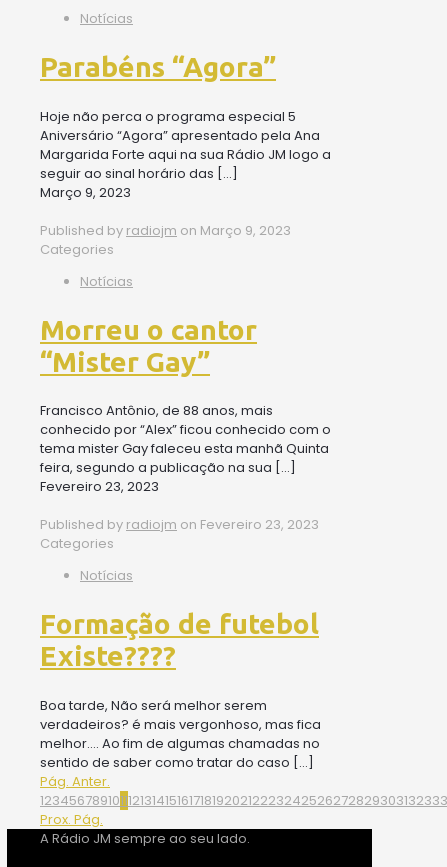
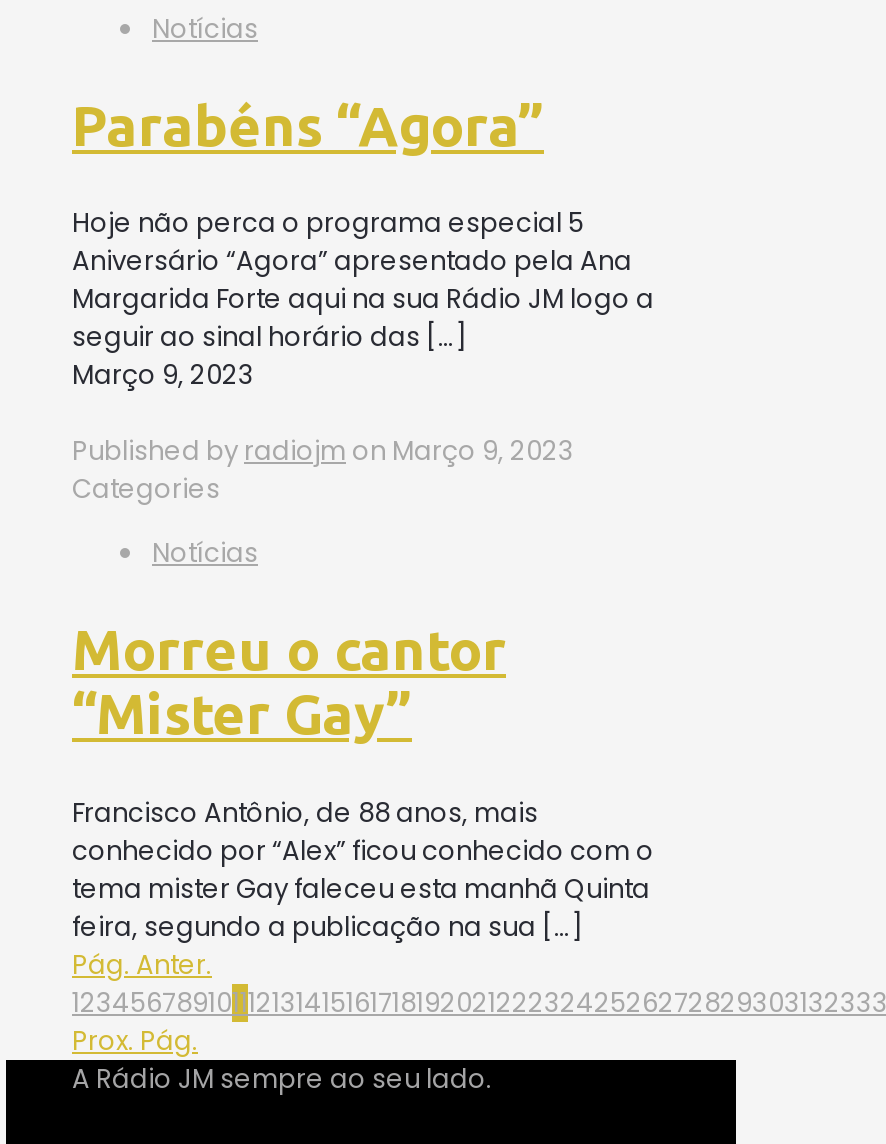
[40,477,321,771] Fevereiro 23, 2023 | Published by radiojm on Fevereiro 23, 2023 | Categories | Notícias | Formação de futebol | Existe???? | Boa tarde, Não será melhor serem | verdadeiros? é mais vergonhoso, mas fica | melhor…. Ao fim de algumas chamadas no | sentido de saber como tratar do caso […] -> none

